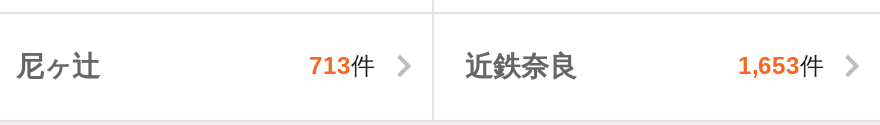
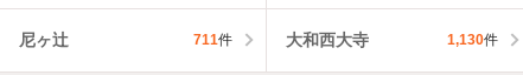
[309,49,824,81] 713件 | 近鉄奈良 | 1,653件 -> [193,30,498,49] 711件 | 大和西大寺 | 1,130件

